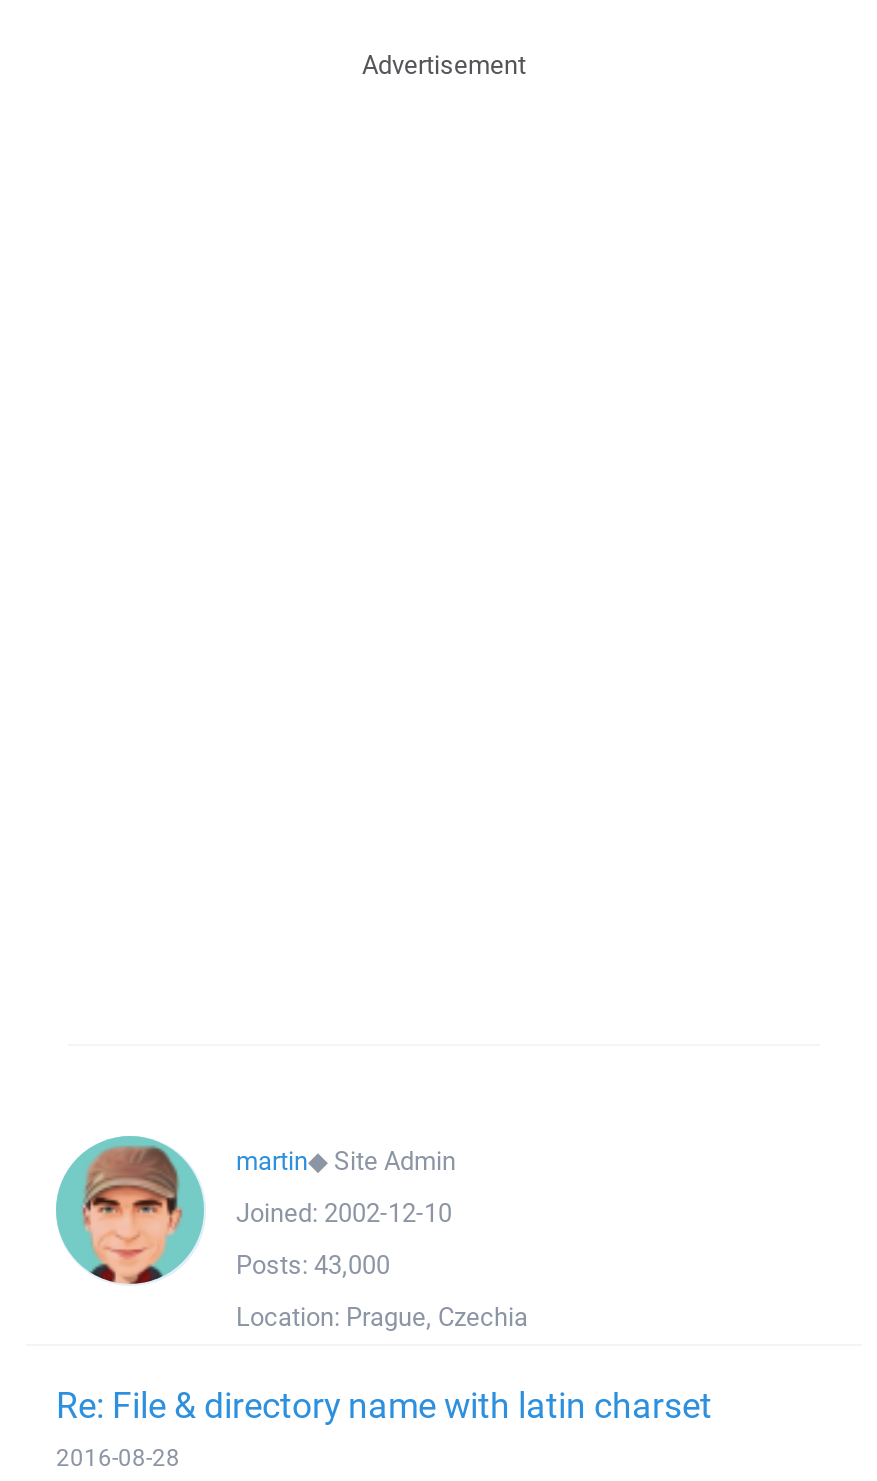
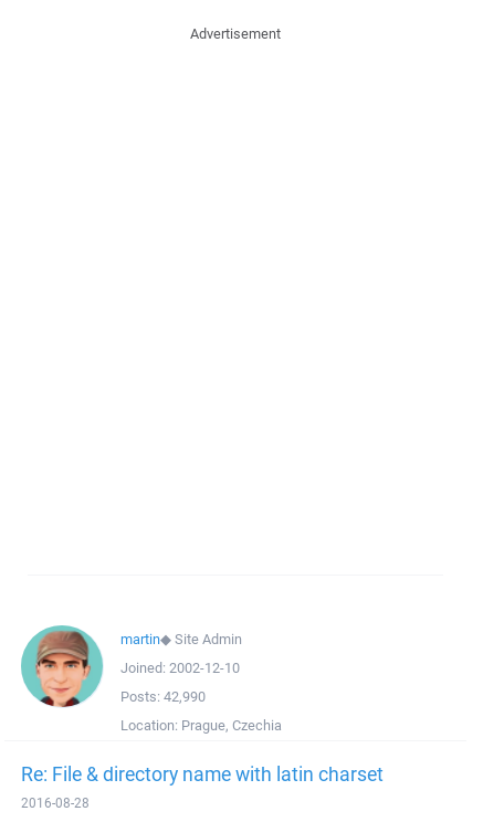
[236,1248,390,1282] Posts: 43,000 -> [120,687,206,706] Posts: 42,990

